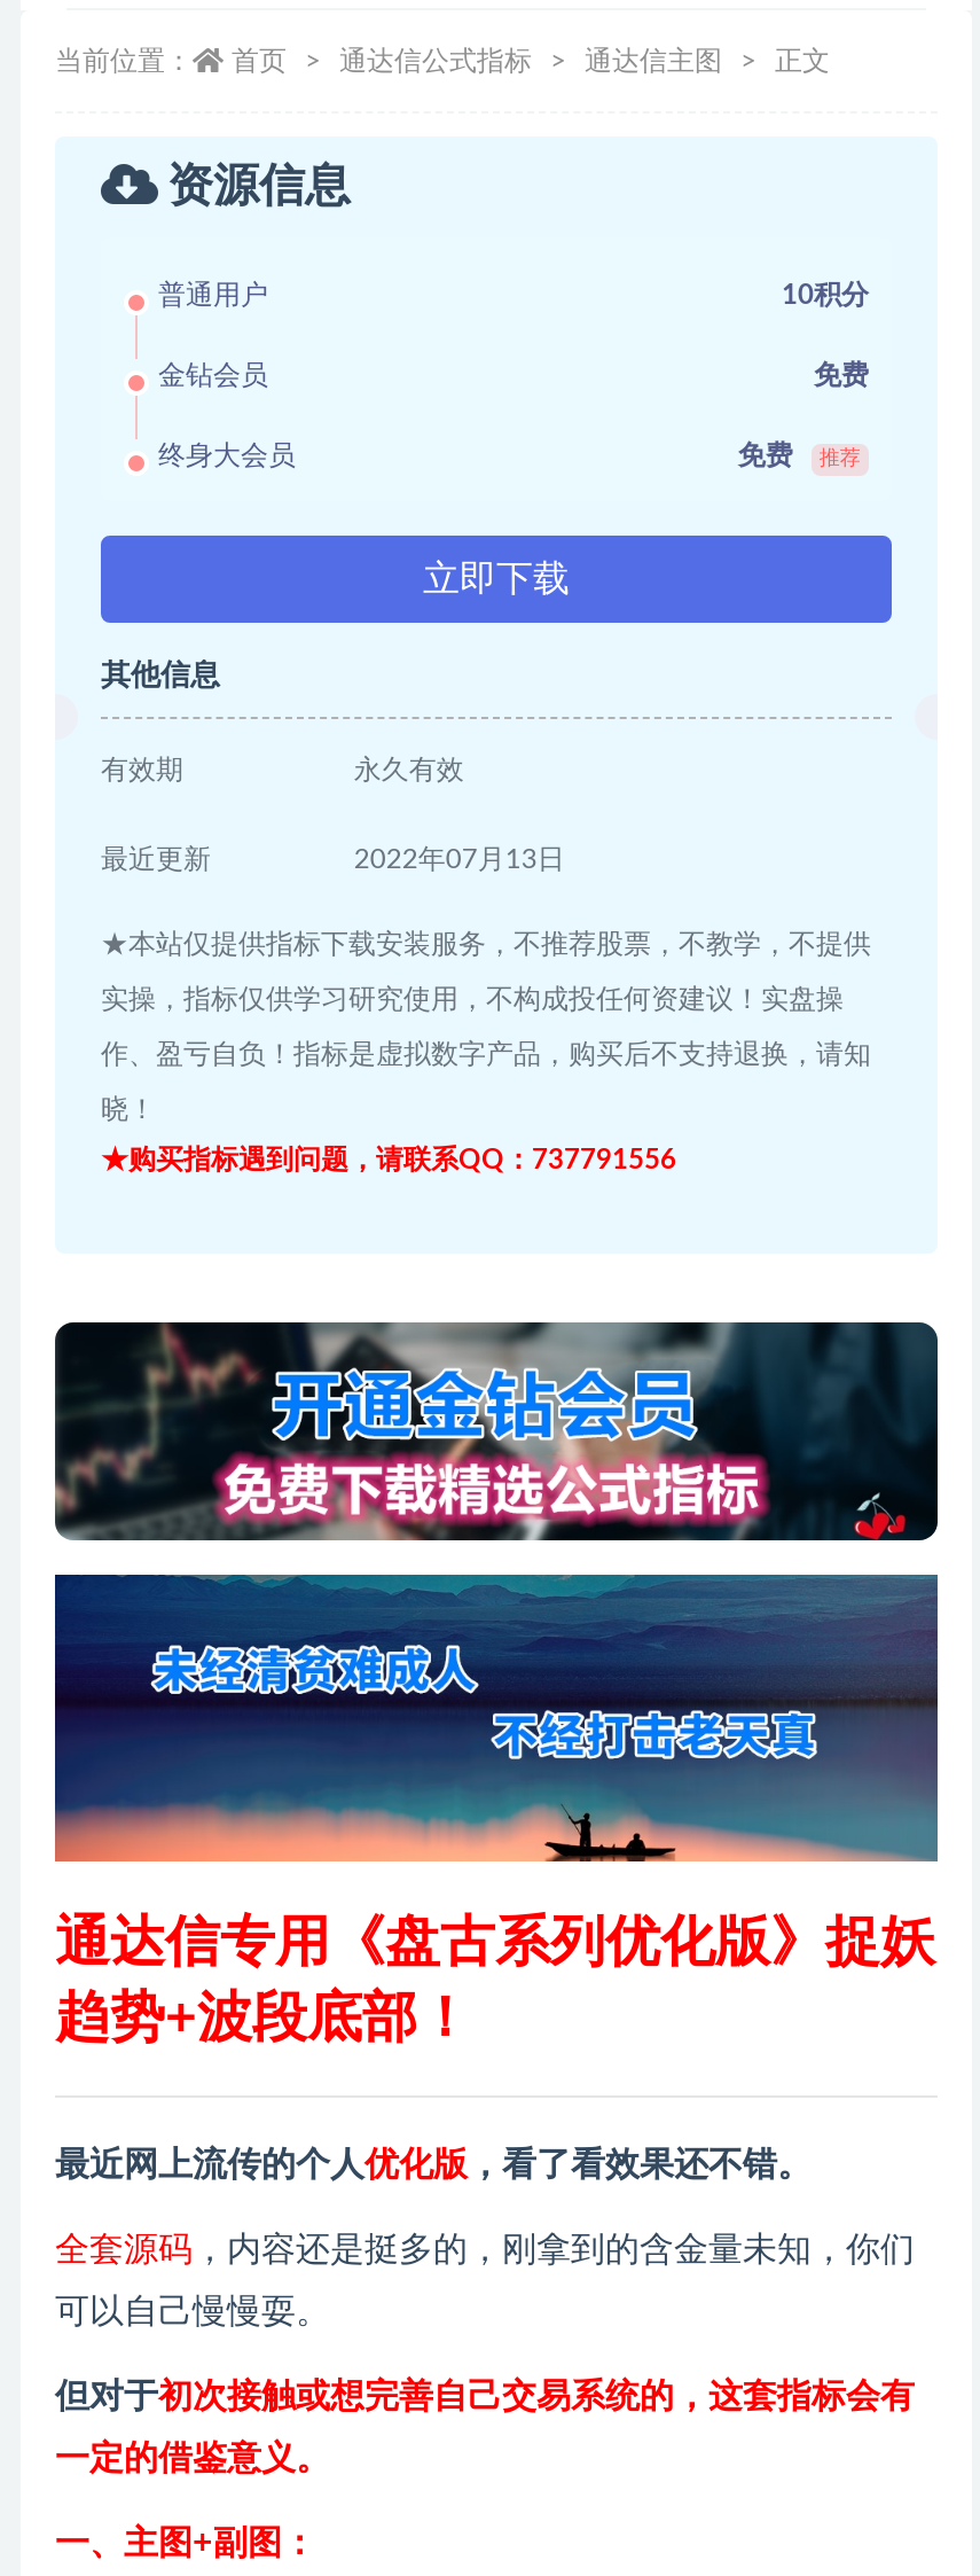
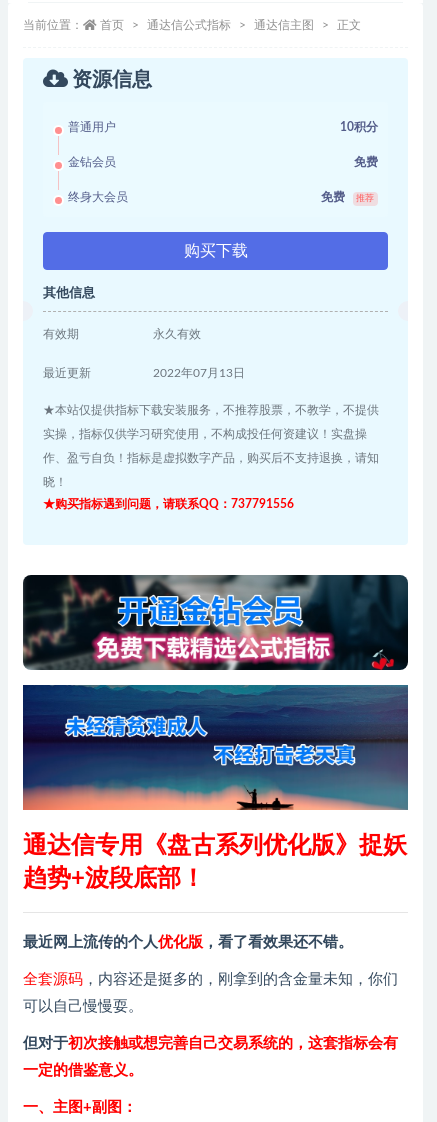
[423,562,570,598] 立即下载 -> [183,243,247,259] 购买下载

